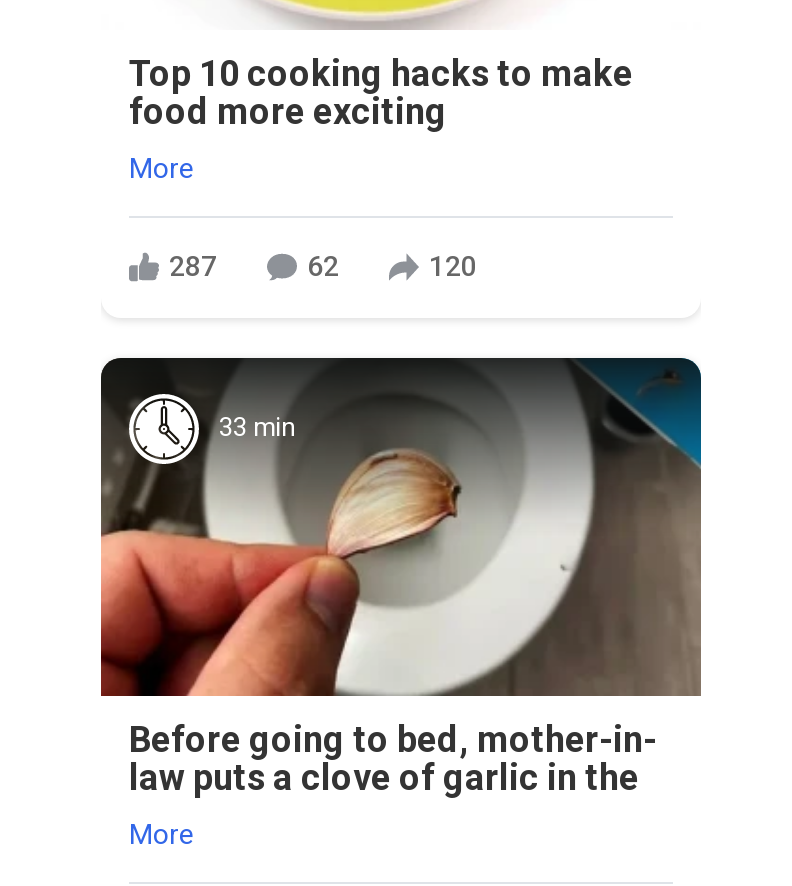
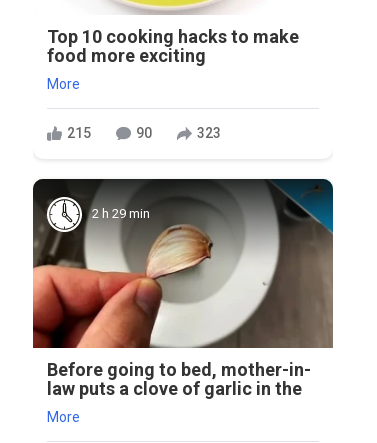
[169,250,477,282] 287 | 62 | 120 -> [67,125,221,141] 215 | 90 | 323
[219,412,295,442] 33 min -> [92,206,150,221] 2 h 29 min

